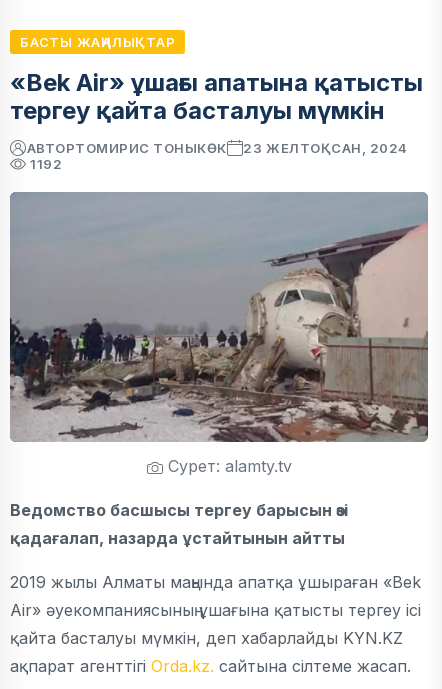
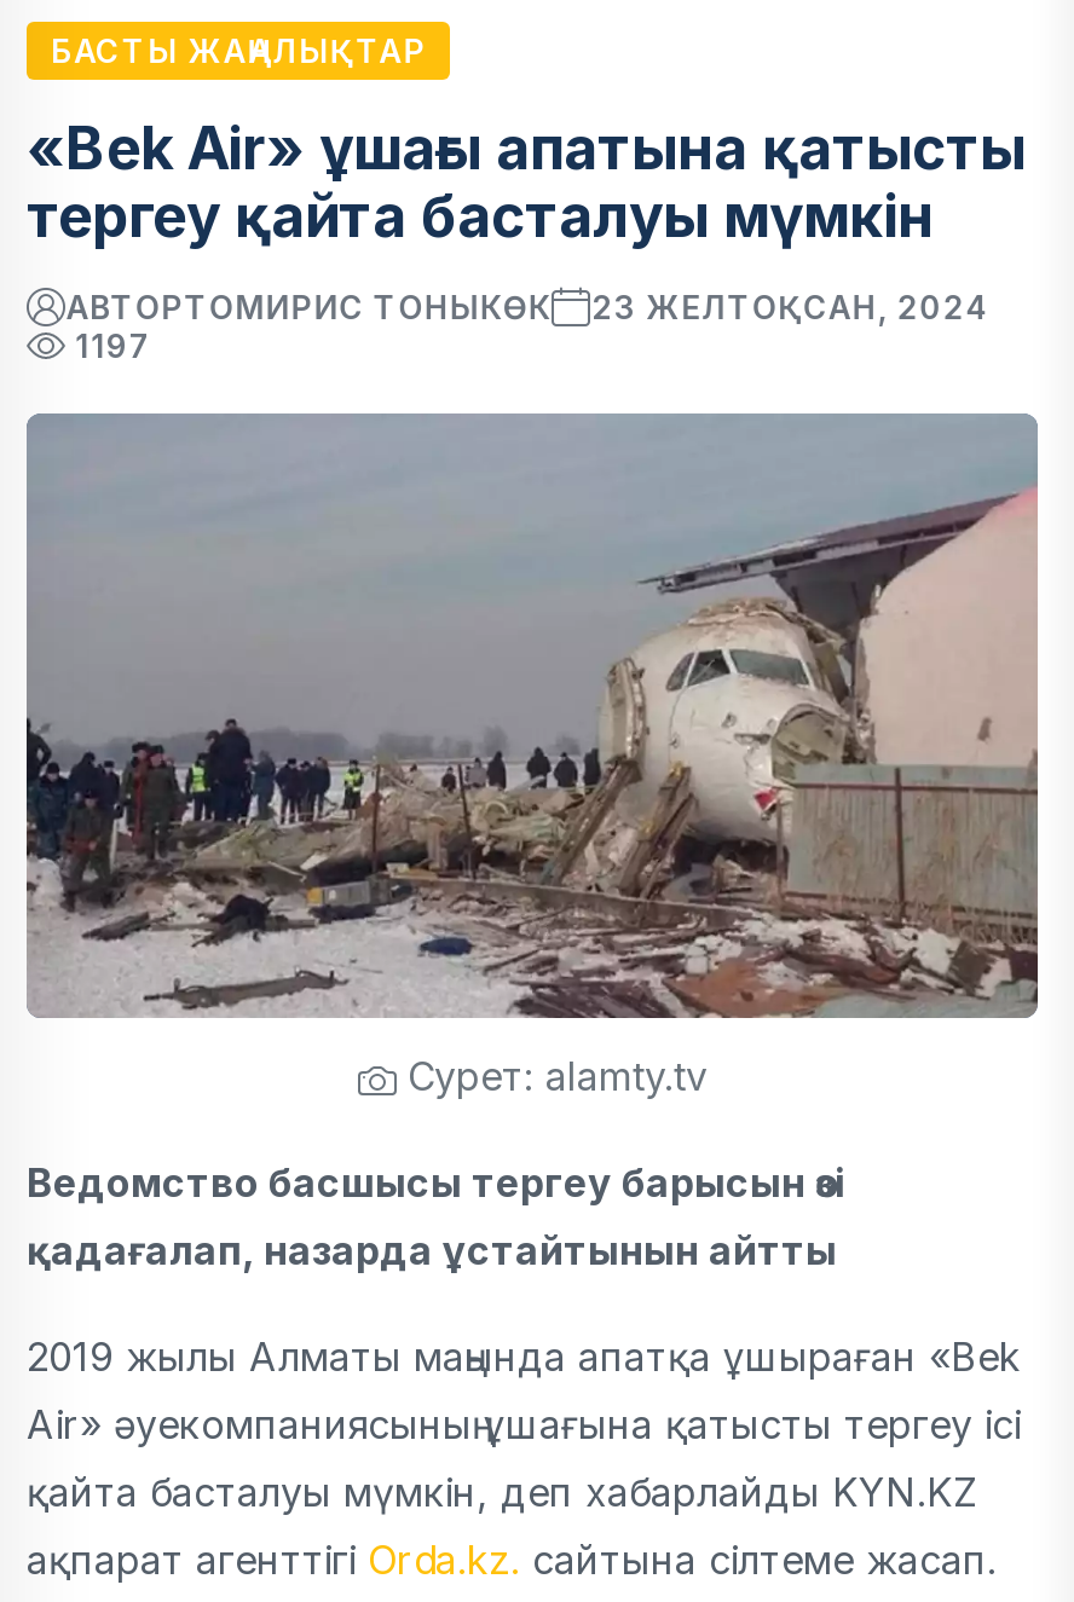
[30,156,62,172] 1192 -> [75,326,150,365] 1197

